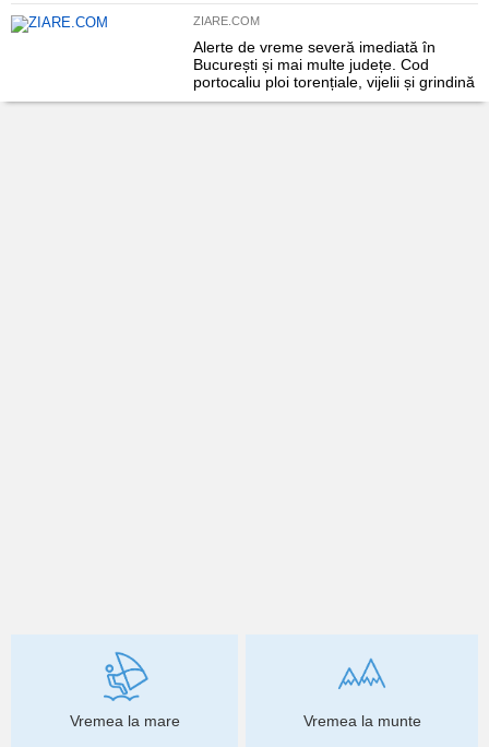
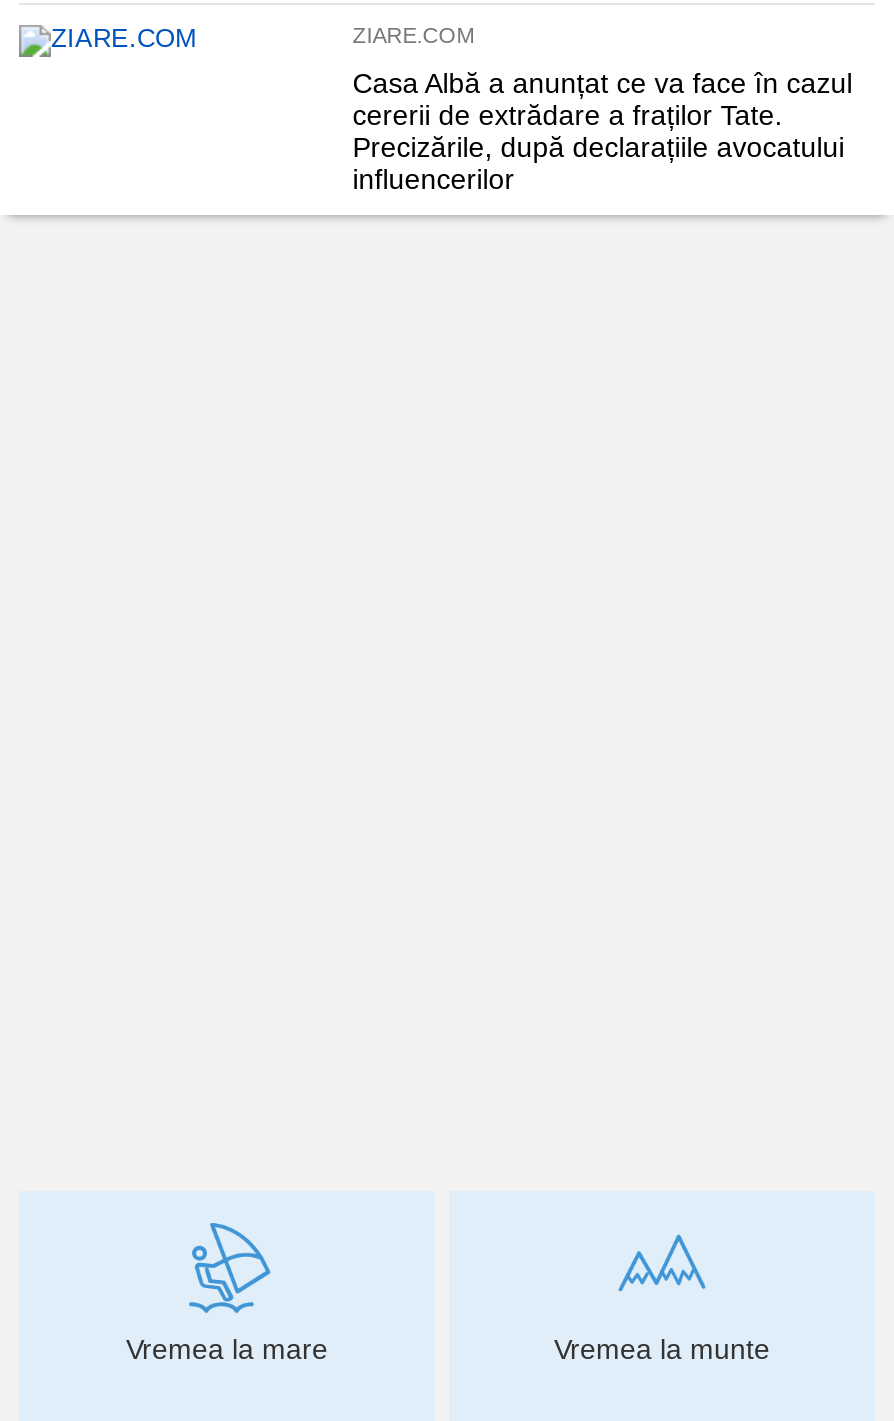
[193,38,475,91] Alerte de vreme severă imediată în | București și mai multe județe. Cod | portocaliu ploi torențiale, vijelii și grindină -> [353,67,853,195] Casa Albă a anunțat ce va face în cazul | cererii de extrădare a fraților Tate. | Precizările, după declarațiile avocatului | influencerilor

